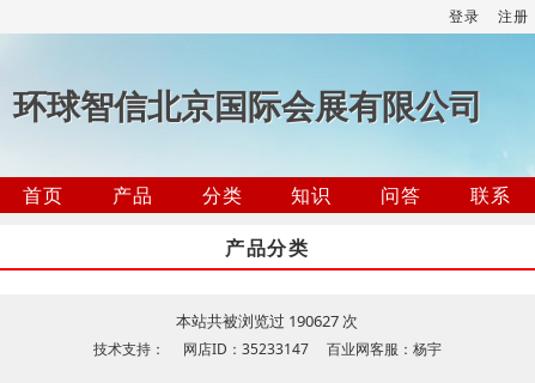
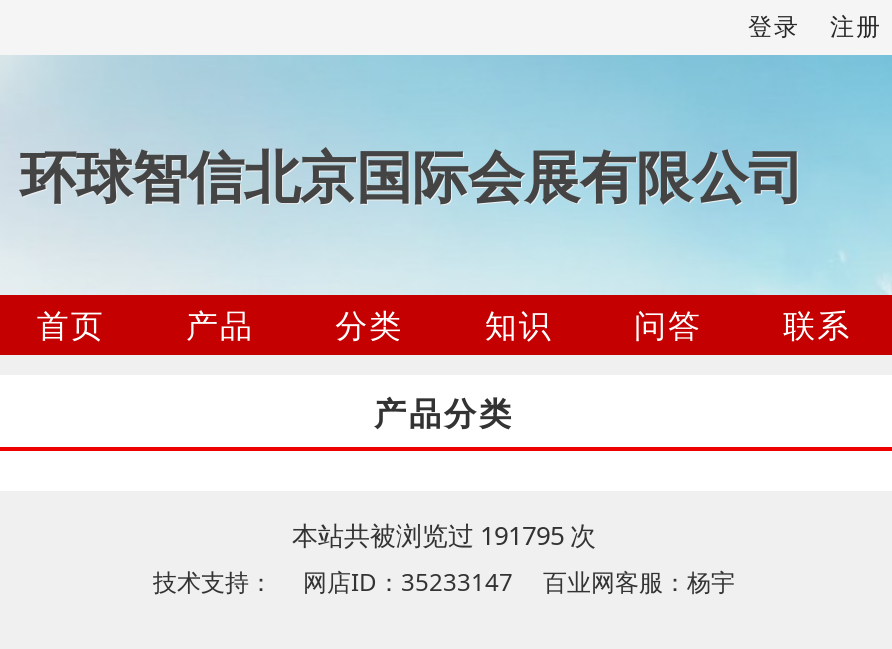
[176,310,358,332] 本站共被浏览过 190627 次 -> [292,517,596,553] 本站共被浏览过 191795 次

